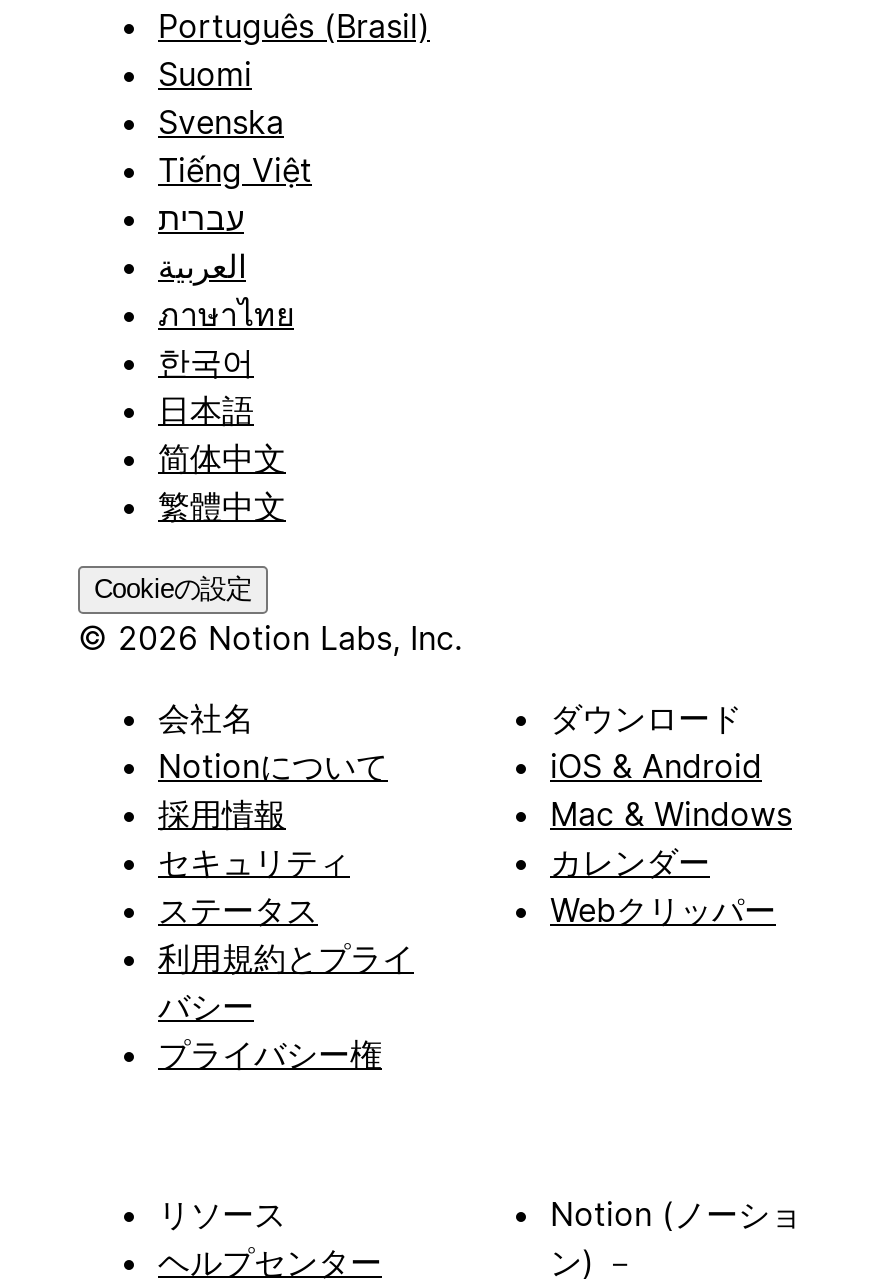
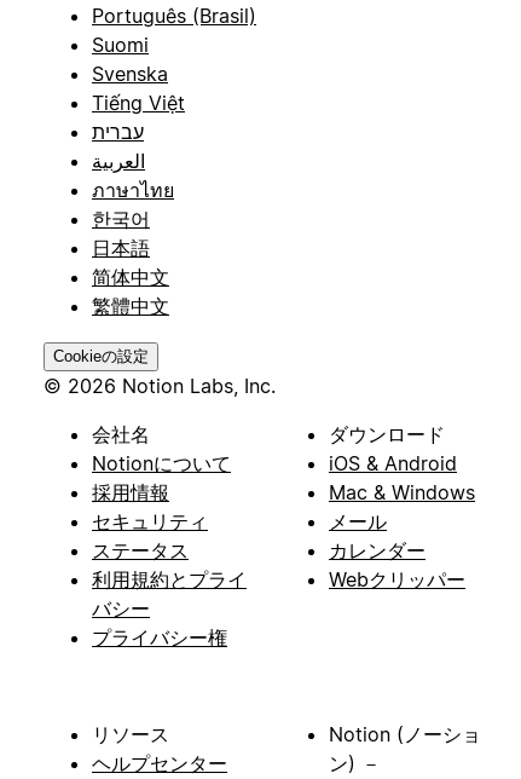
moved [550,841,776,929] -> [329,538,465,591]: カレンダー | Webクリッパー
none -> [329,509,387,533] メール

